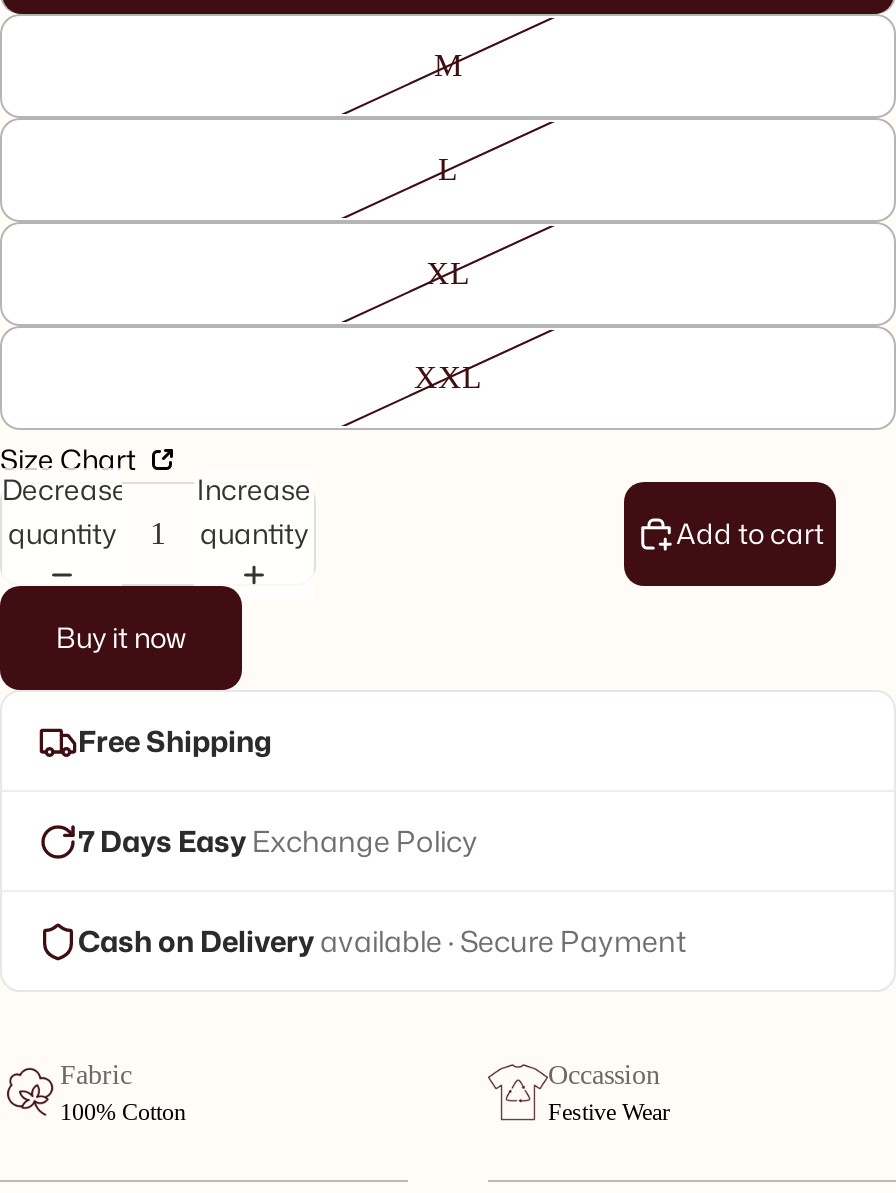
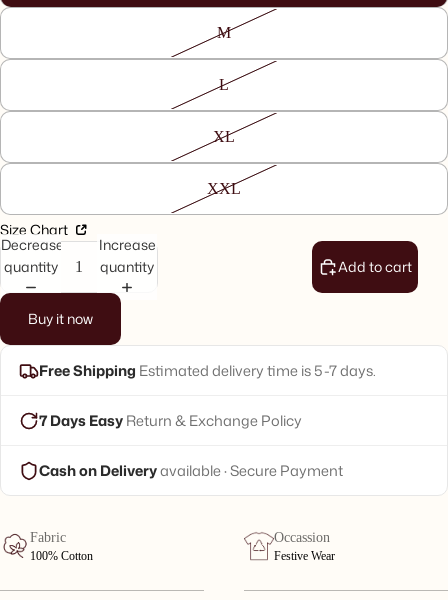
[78,720,272,762] Free Shipping -> [39,360,376,381] Free Shipping Estimated delivery time is 5-7 days.
[78,820,478,862] 7 Days Easy Exchange Policy -> [39,410,302,431] 7 Days Easy Return & Exchange Policy

